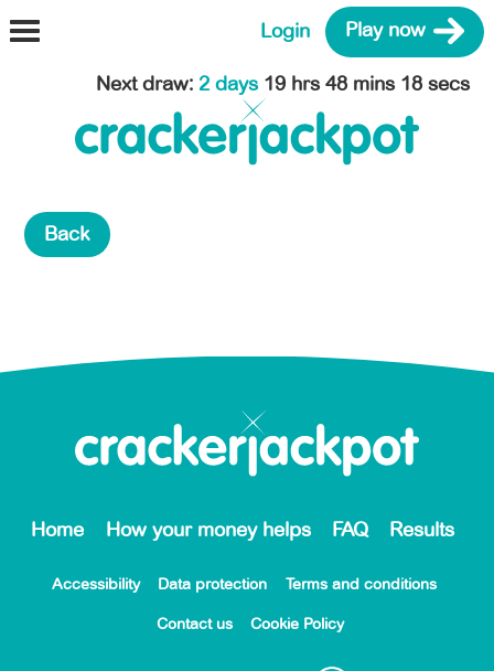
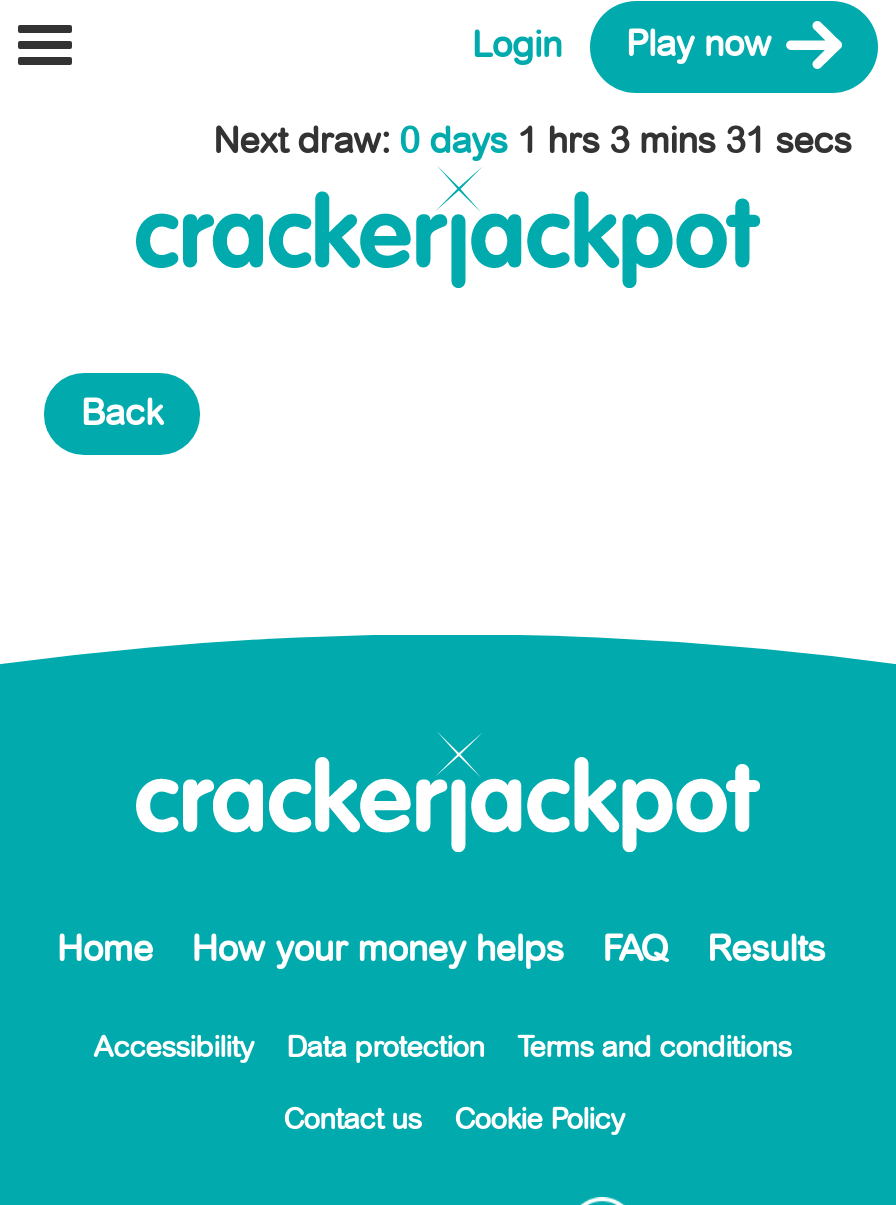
[95,72,469,96] Next draw: 2 days 19 hrs 48 mins 18 secs -> [213,119,851,163] Next draw: 0 days 1 hrs 3 mins 31 secs

